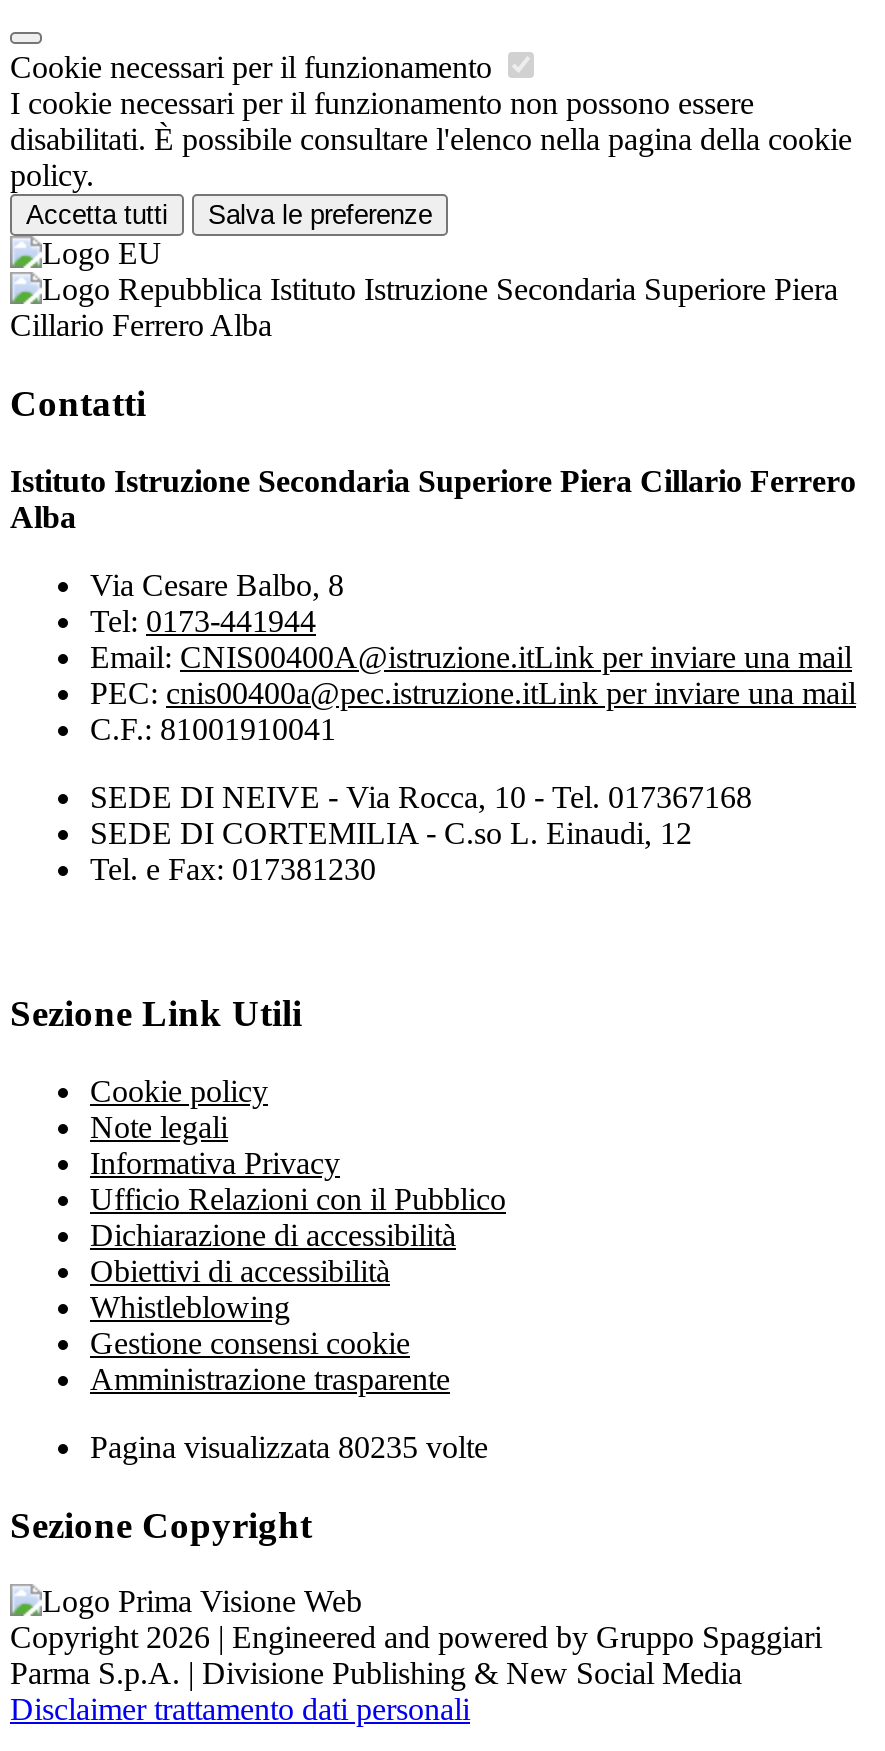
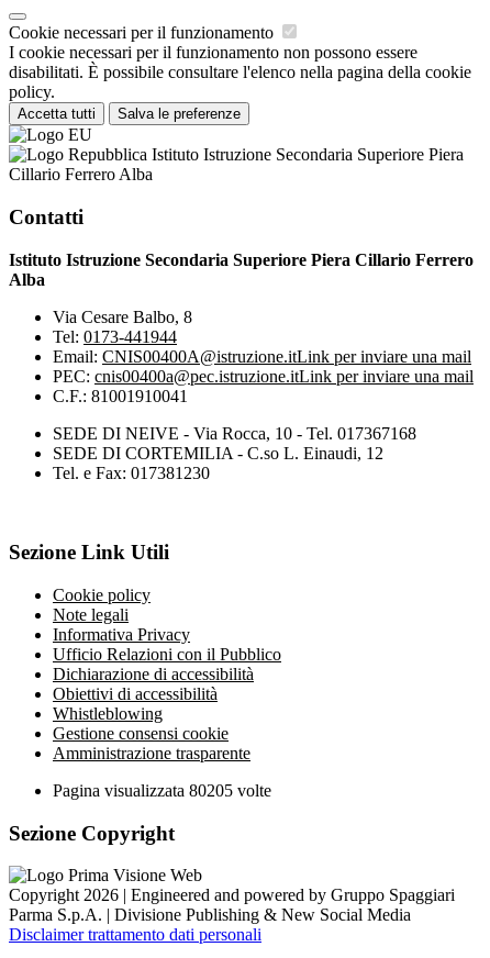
[90,1430,488,1464] Pagina visualizzata 80235 volte -> [53,781,271,800] Pagina visualizzata 80205 volte

